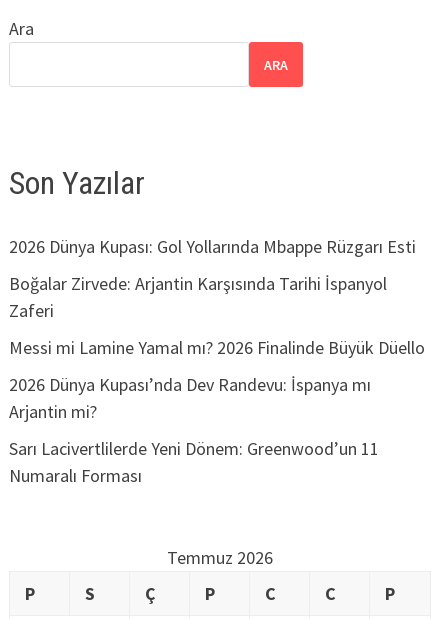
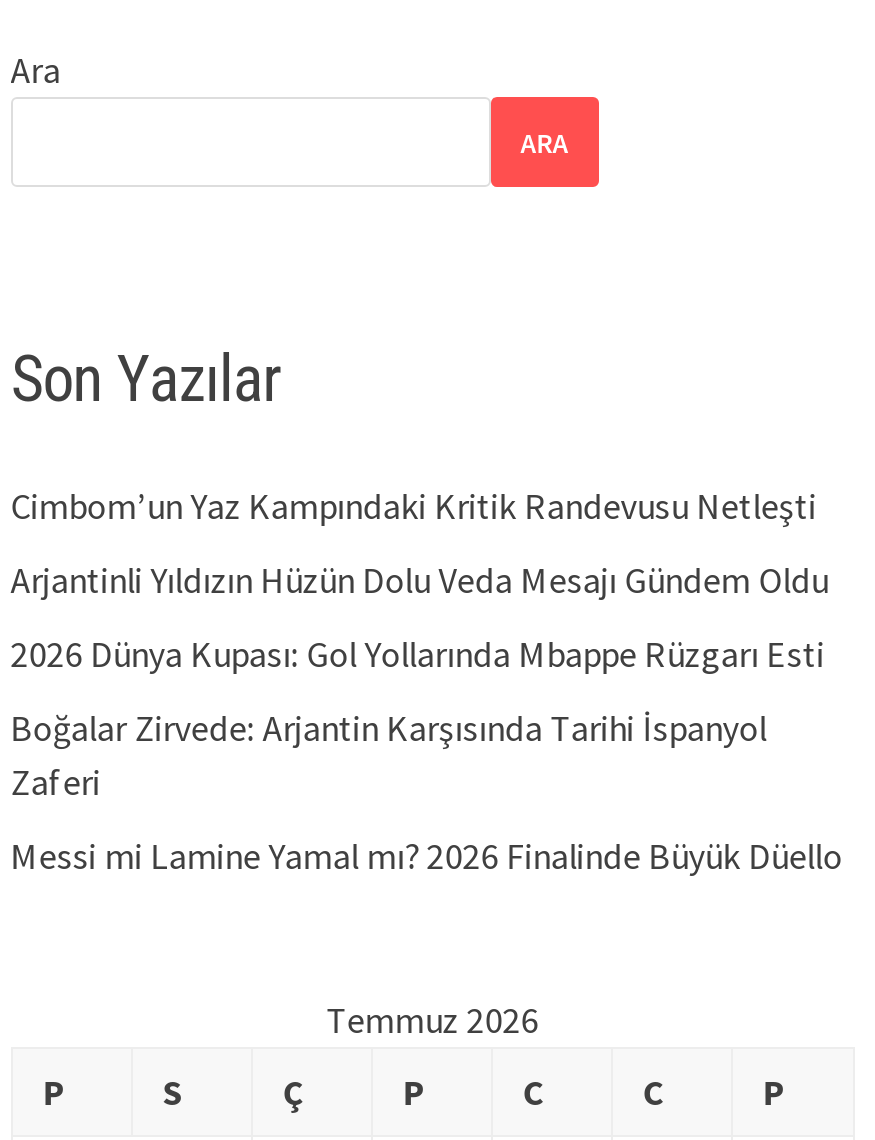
none -> [11,484,829,604] Cimbom’un Yaz Kampındaki Kritik Randevusu Netleşti | Arjantinli Yıldızın Hüzün Dolu Veda Mesajı Gündem Oldu
moved [9,235,425,359] -> [11,632,843,880]: 2026 Dünya Kupası: Gol Yollarında Mbappe Rüzgarı Esti | Boğalar Zirvede: Arjantin Karşısında Tarihi İspanyol | Zaferi | Messi mi Lamine Yamal mı? 2026 Finalinde Büyük Düello
[9,373,379,487] 2026 Dünya Kupası’nda Dev Randevu: İspanya mı | Arjantin mi? | Sarı Lacivertlilerde Yeni Dönem: Greenwood’un 11 | Numaralı Forması -> none

